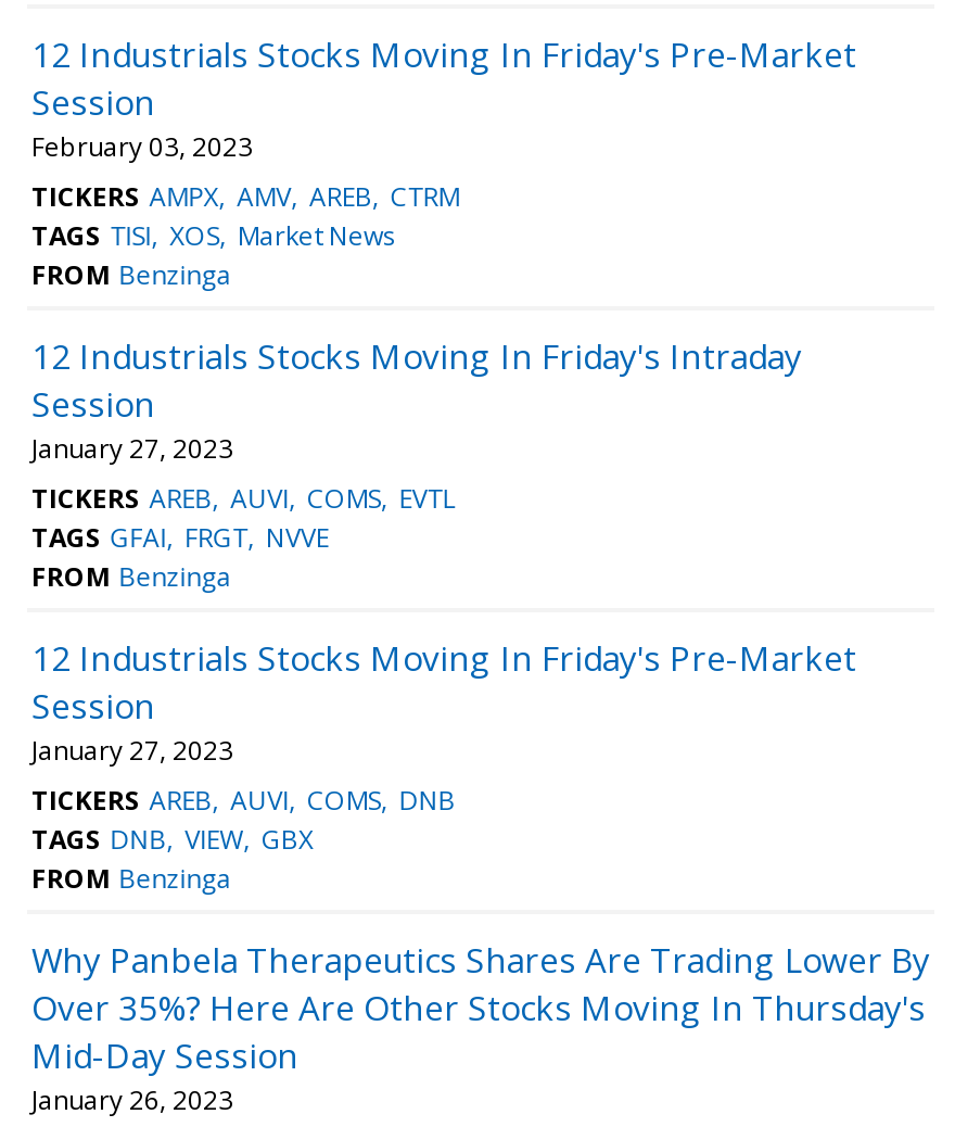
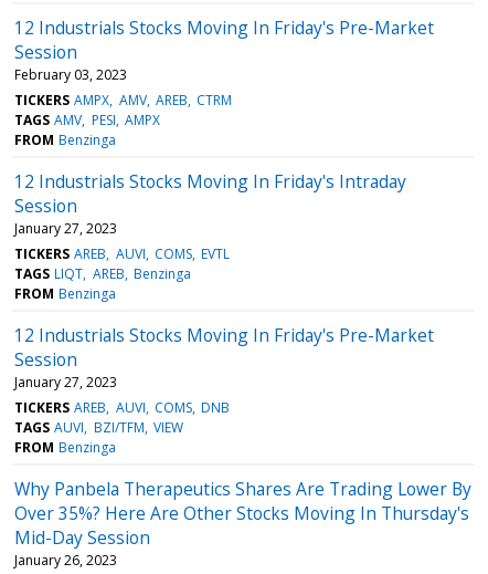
[31,217,396,254] TAGS TISI XOS Market News -> [14,110,160,129] TAGS AMV PESI AMPX
[31,519,329,555] TAGS GFAI FRGT NVVE -> [14,264,191,283] TAGS LIQT AREB Benzinga
[31,820,313,857] TAGS DNB VIEW GBX -> [14,418,183,437] TAGS AUVI BZI/TFM VIEW

